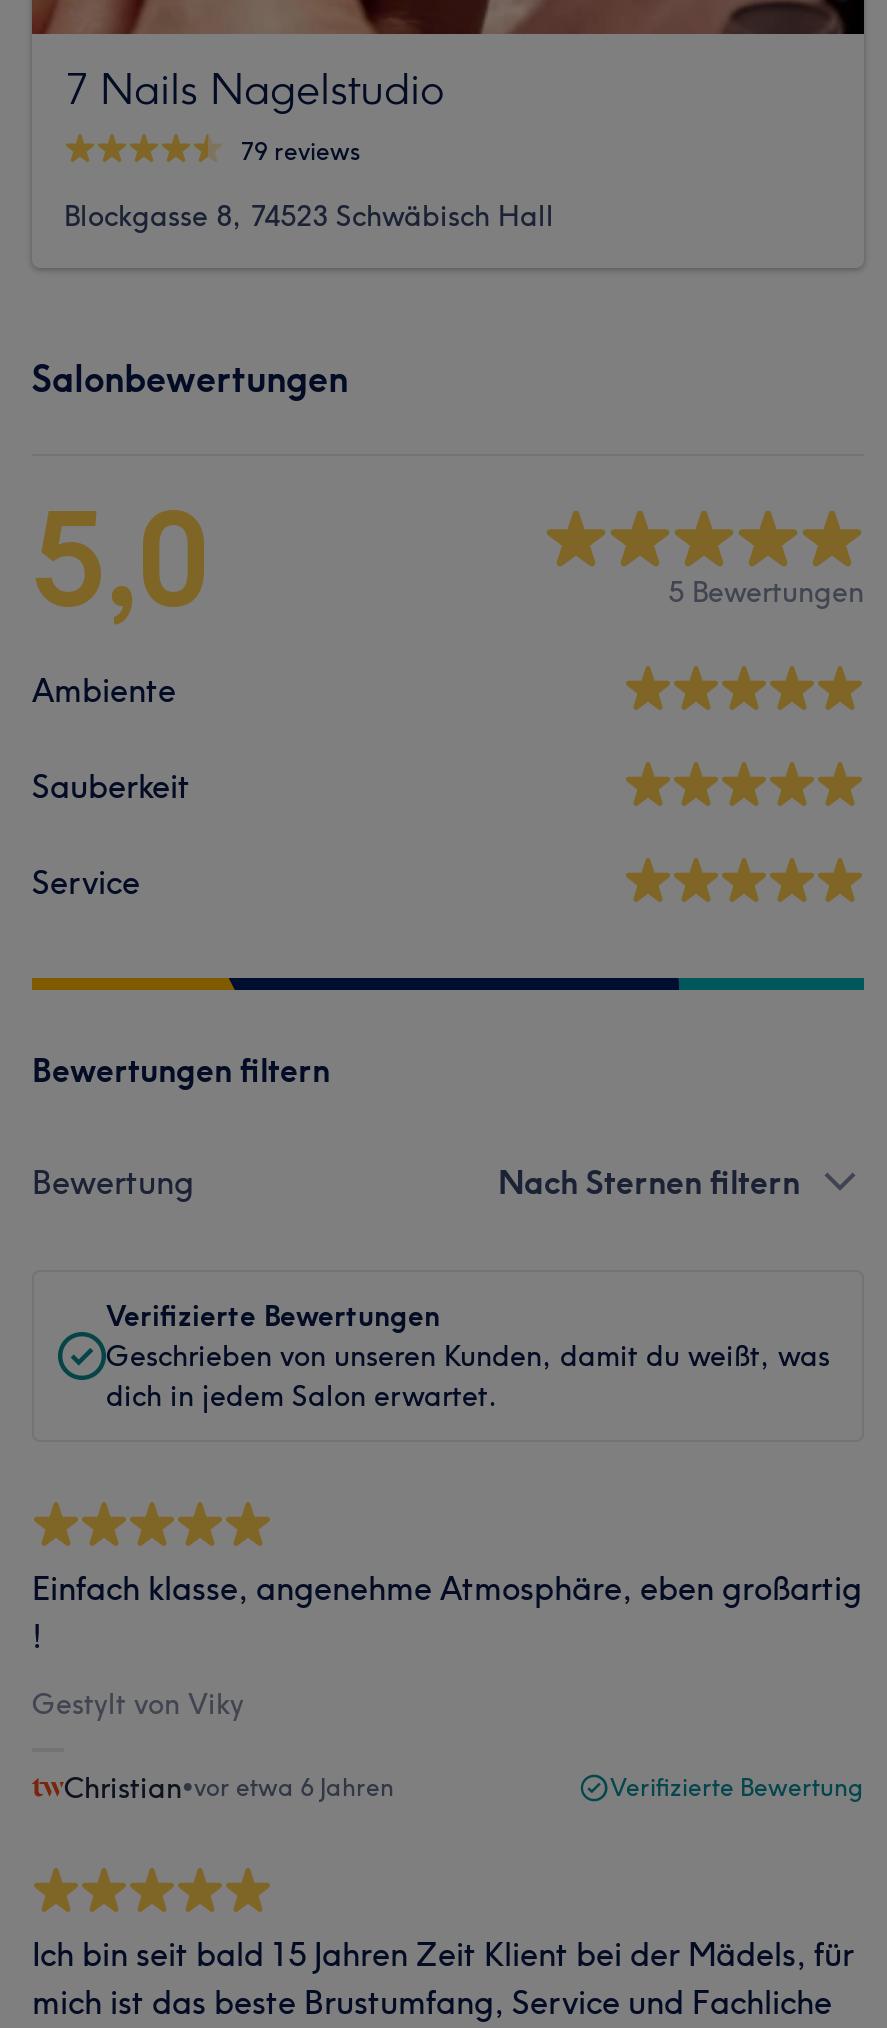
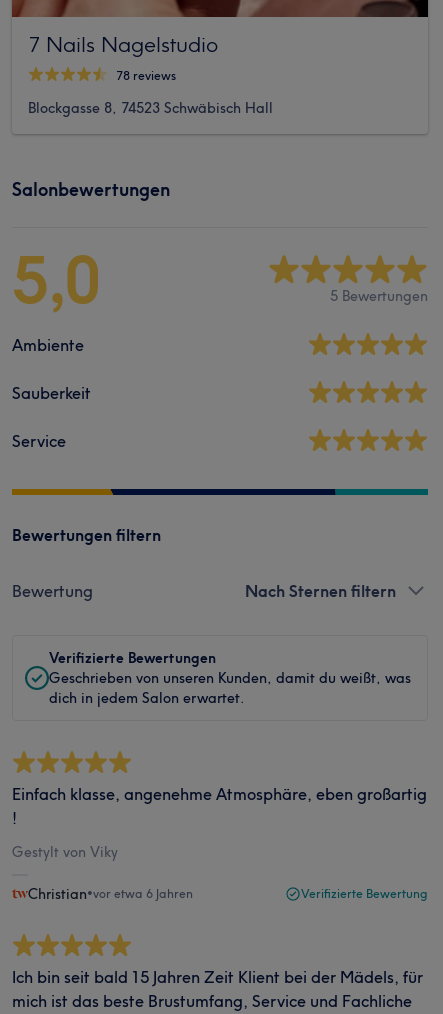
[240,136,360,166] 79 reviews -> [116,68,176,83] 78 reviews

